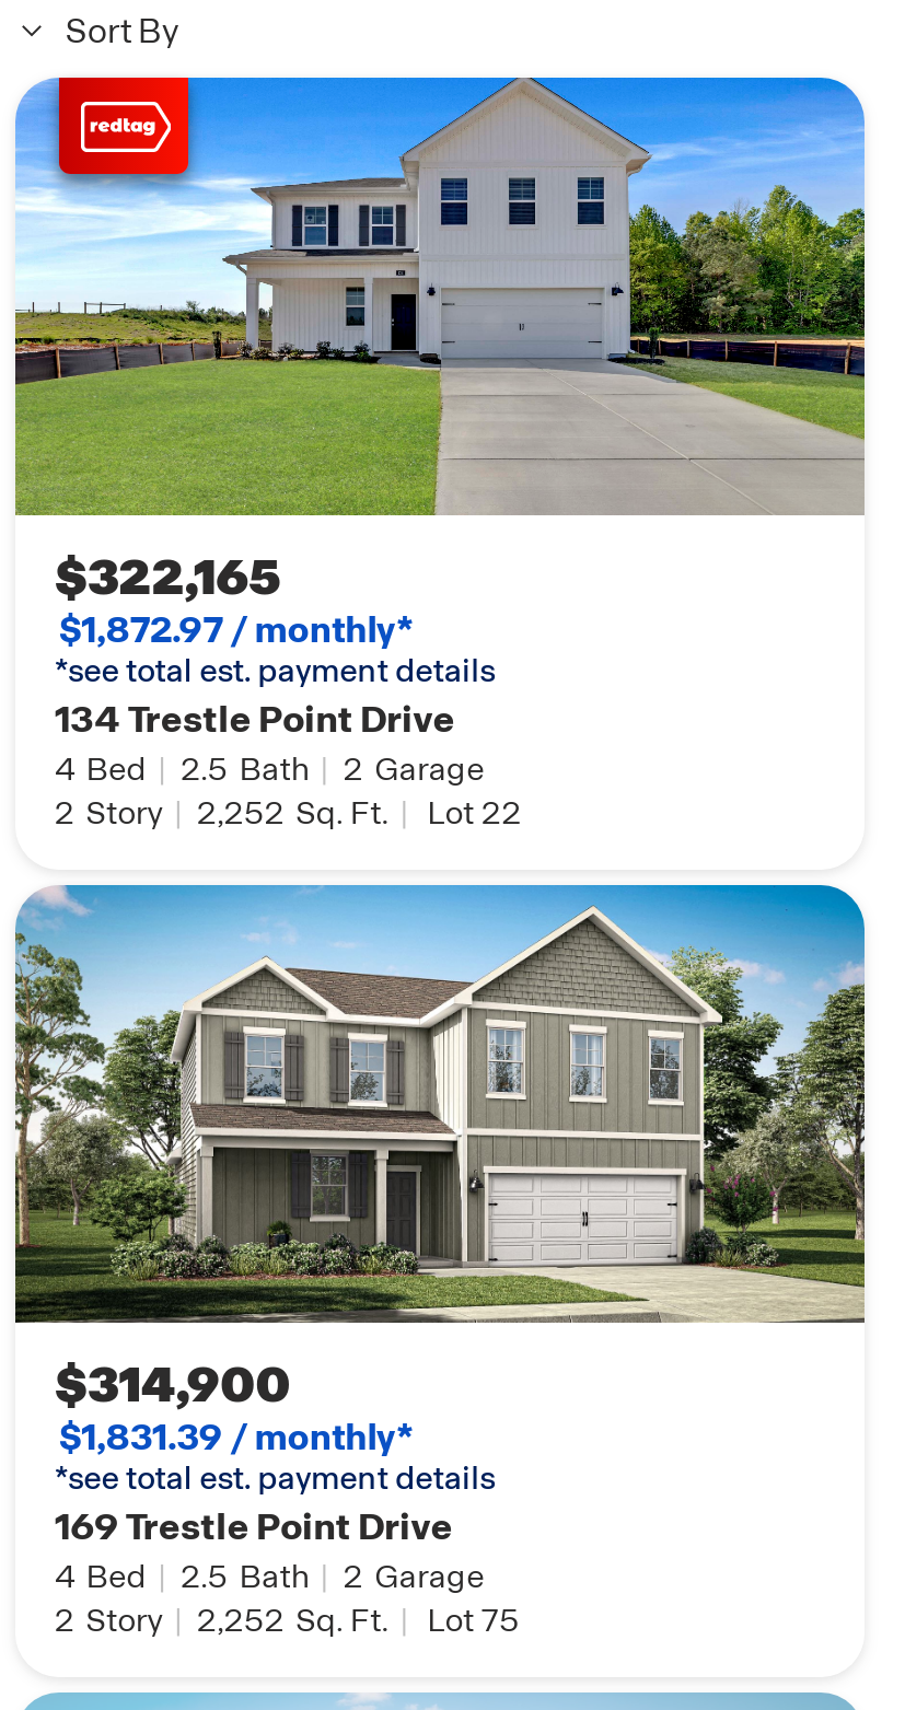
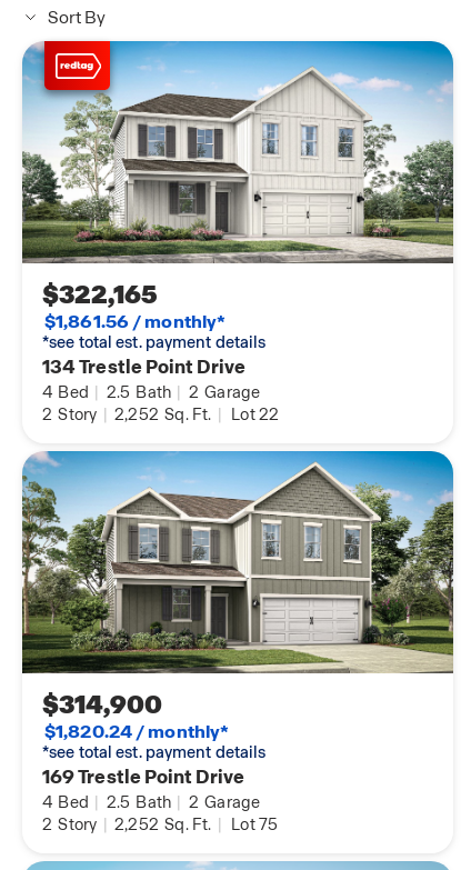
[13,78,867,517] [image] -> [21,41,454,263] [image]
[59,608,414,654] $1,872.97 / monthly* -> [44,310,226,334] $1,861.56 / monthly*
[59,1415,414,1461] $1,831.39 / monthly* -> [44,720,229,744] $1,820.24 / monthly*

